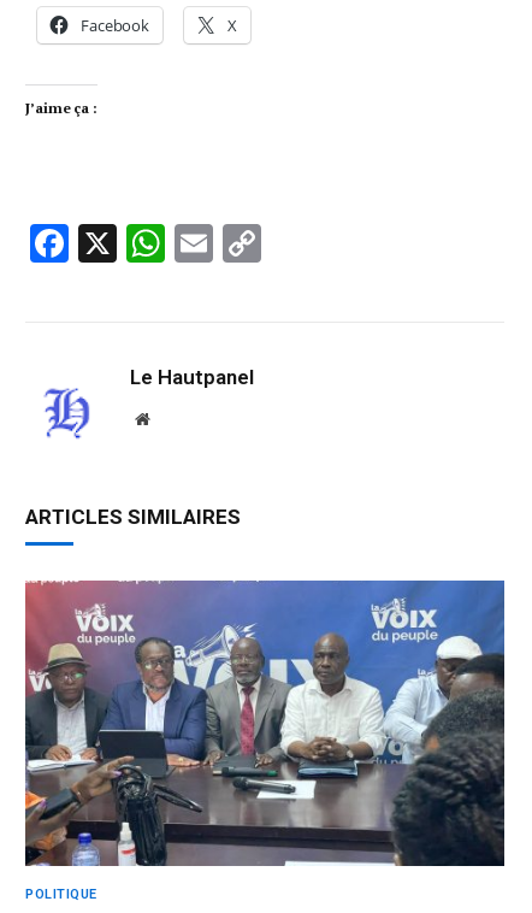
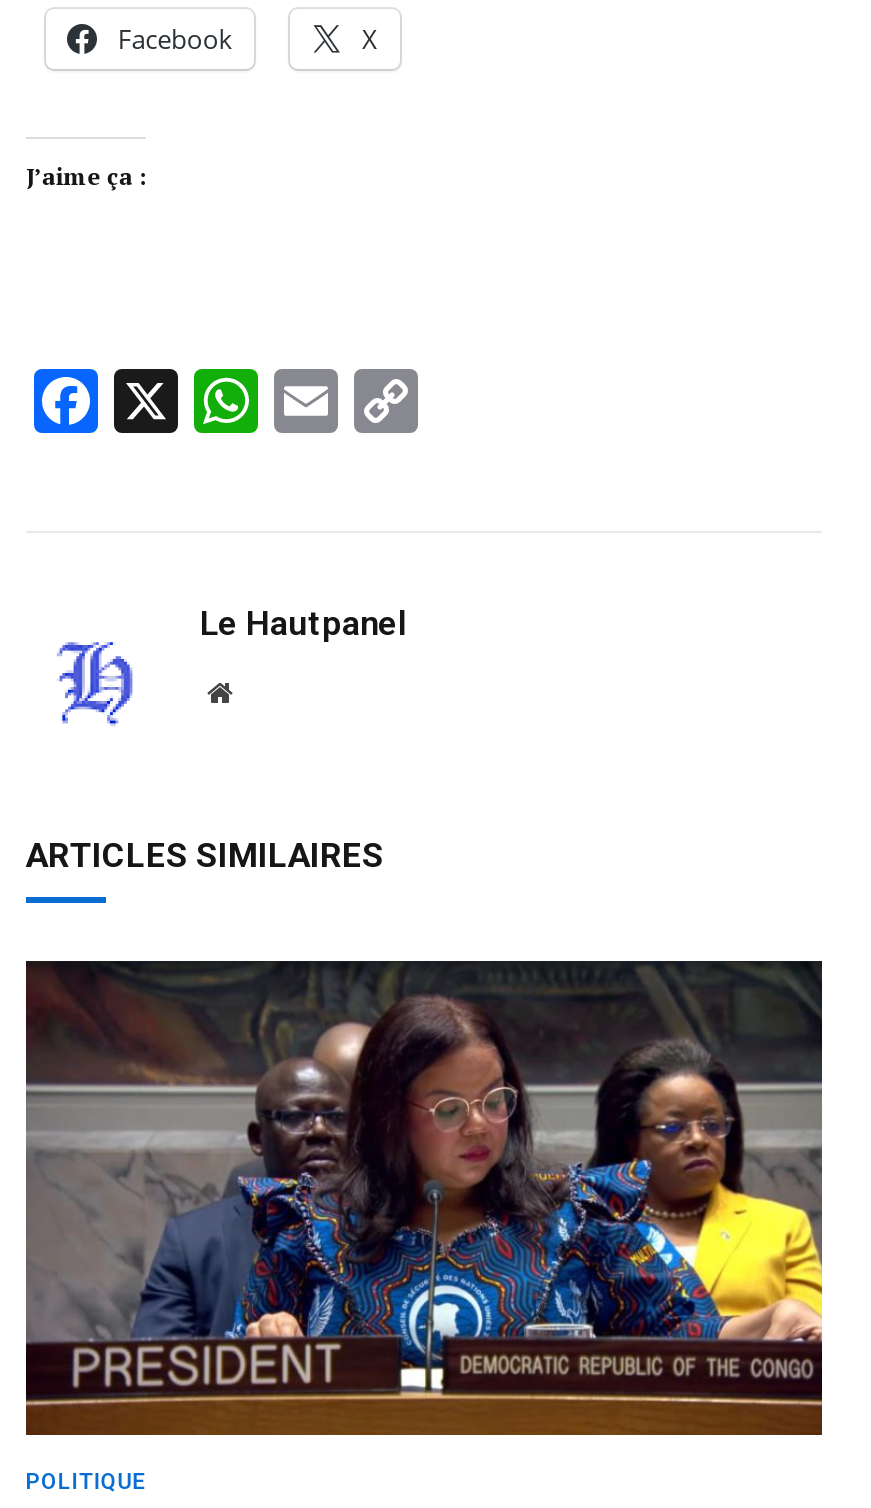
[24,579,506,867] [image] -> [24,959,824,1437] [image]

